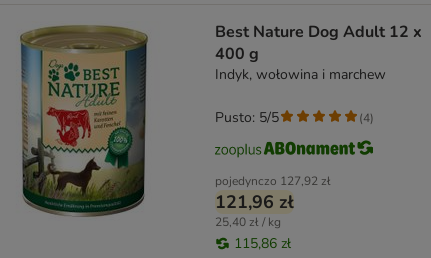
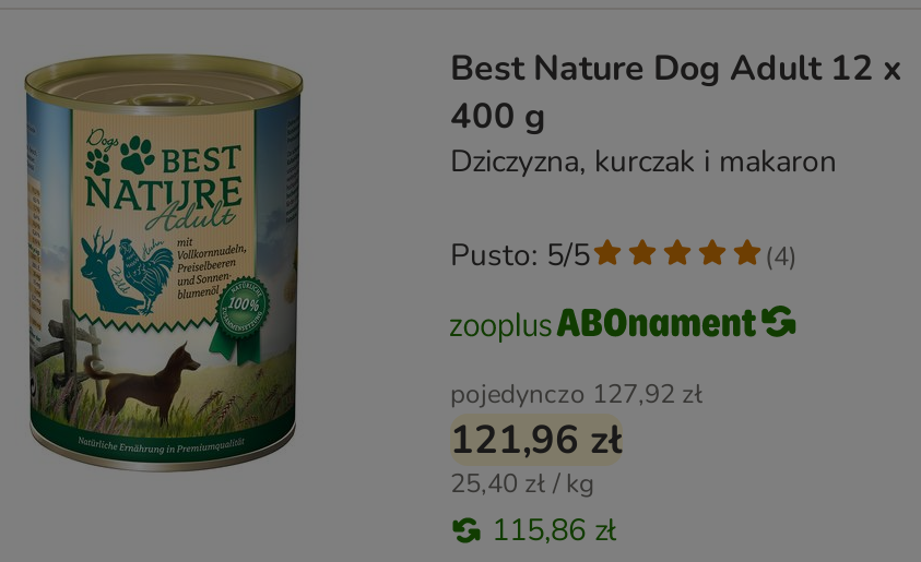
[215,65,386,84] Indyk, wołowina i marchew -> [450,141,837,182] Dziczyzna, kurczak i makaron
[46,106,121,147] [image] -> [79,226,247,318] [image]

